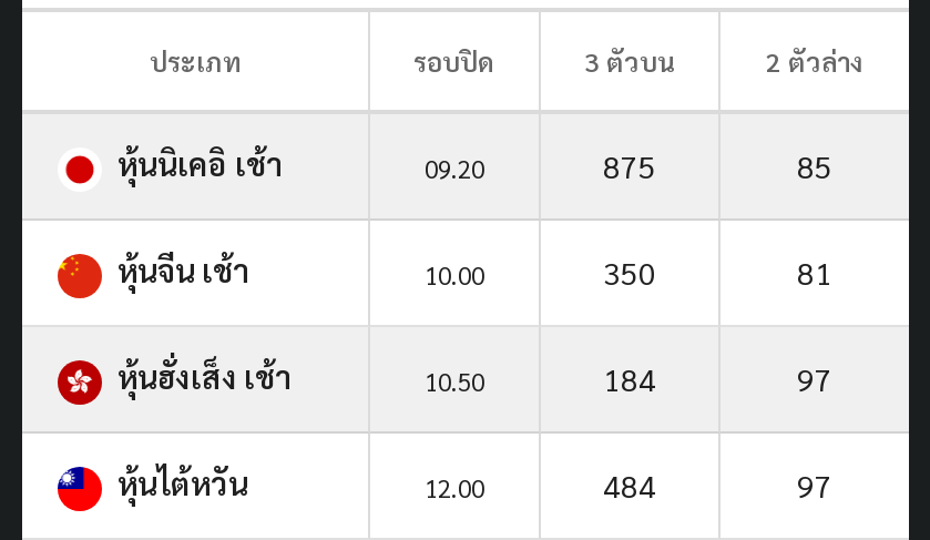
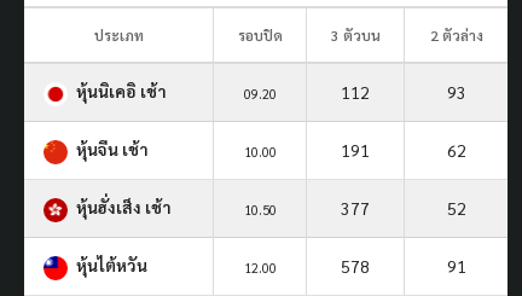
[603,145,656,185] 875 -> [341,81,370,102] 112
[797,145,832,185] 85 -> [446,81,466,102] 93
[603,251,656,291] 350 -> [341,139,370,160] 191
[797,251,832,291] 81 -> [446,139,466,160] 62
[603,358,656,398] 184 -> [341,197,370,218] 377
[797,358,832,398] 97 -> [446,197,466,218] 52
[603,464,656,504] 484 -> [341,255,370,276] 578
[797,464,832,504] 97 -> [446,255,466,276] 91

